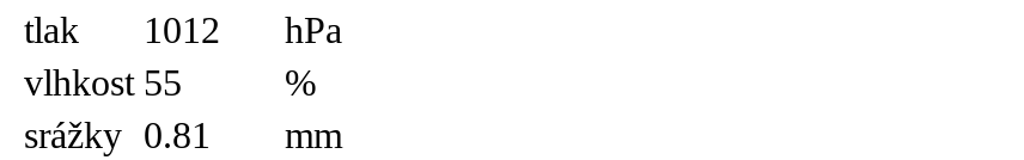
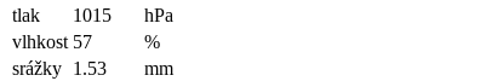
[24,9,342,49] tlak 1012 hPa -> [12,4,173,25] tlak 1015 hPa
[24,61,182,102] vlhkost 55 -> [12,31,92,52] vlhkost 57
[24,114,342,154] srážky 0.81 mm -> [12,58,173,78] srážky 1.53 mm

